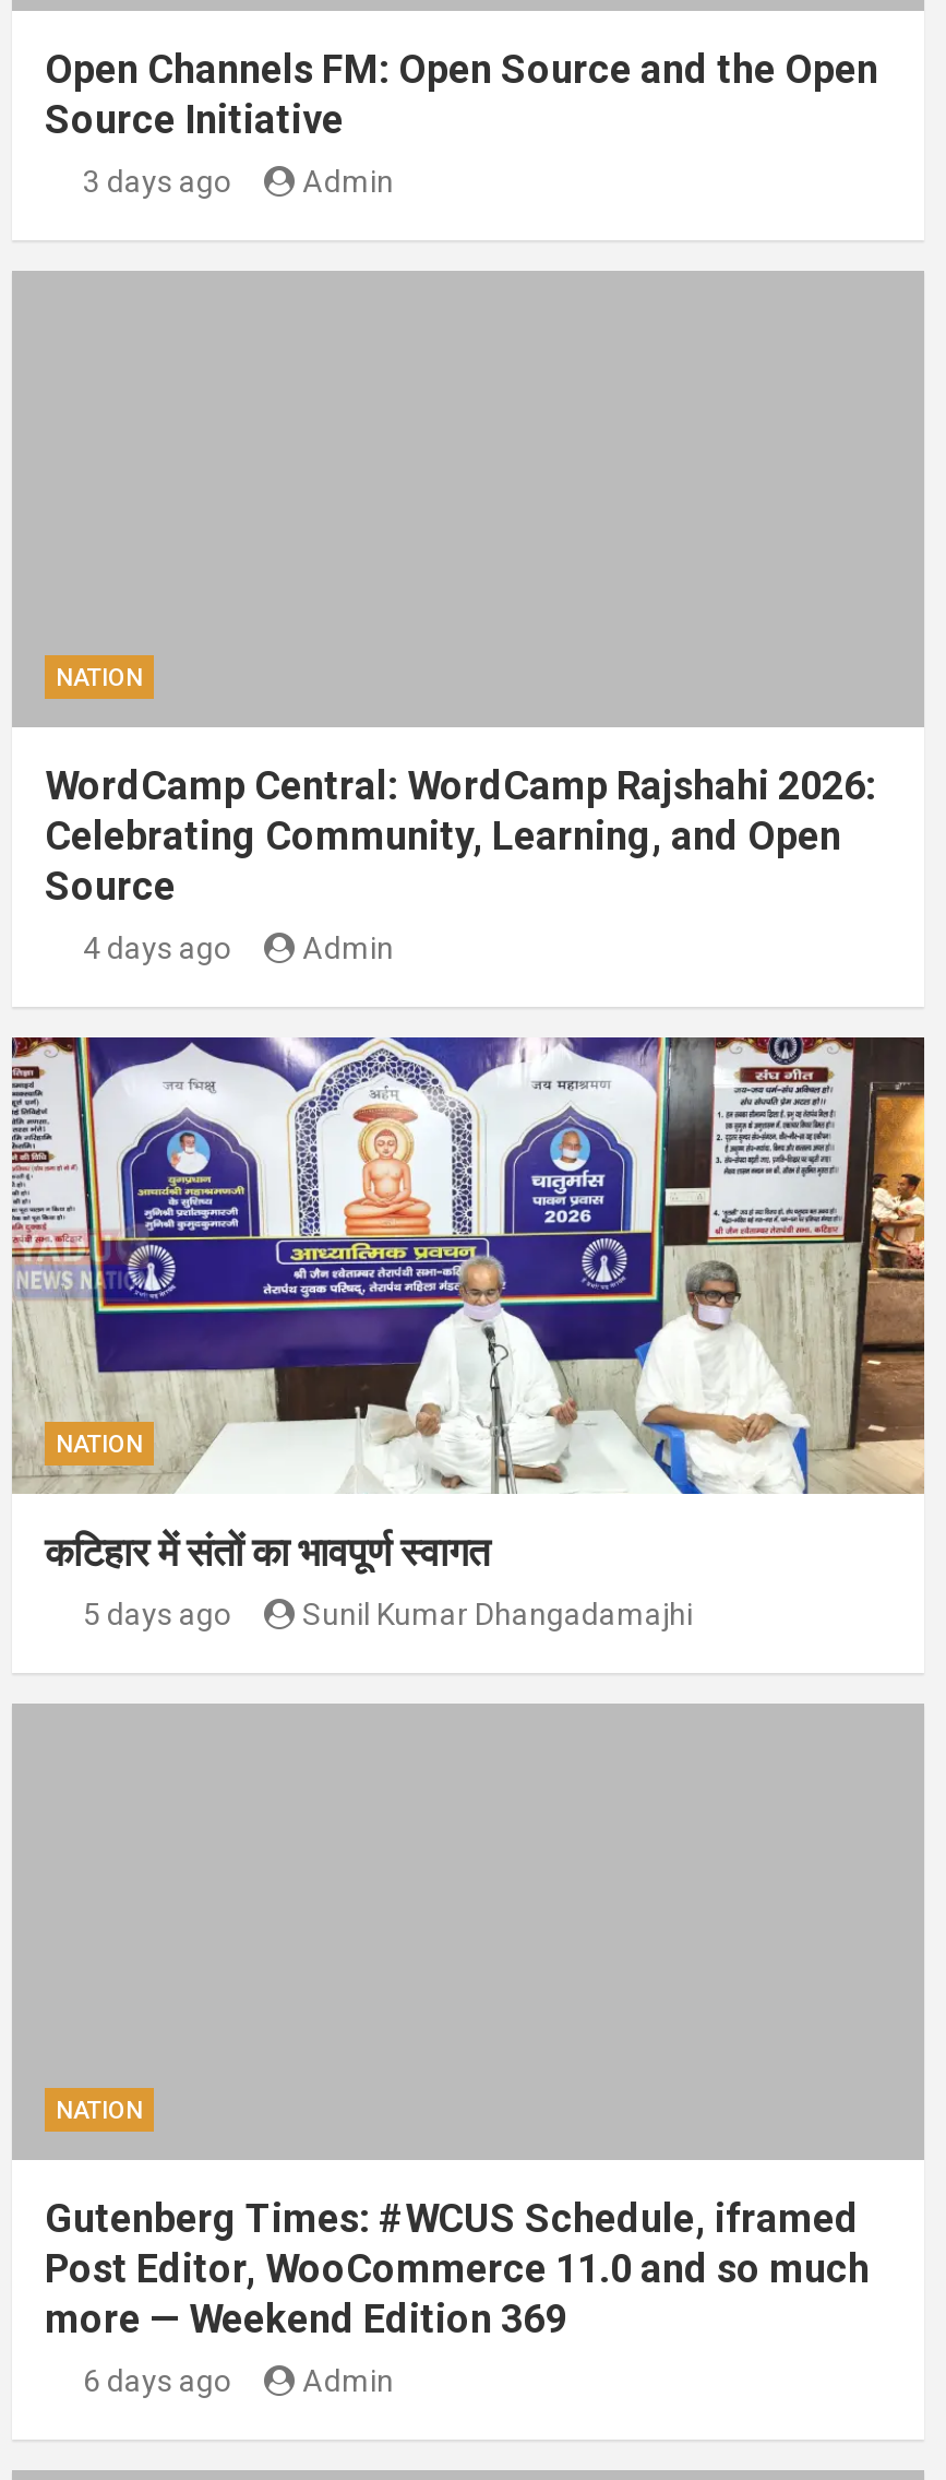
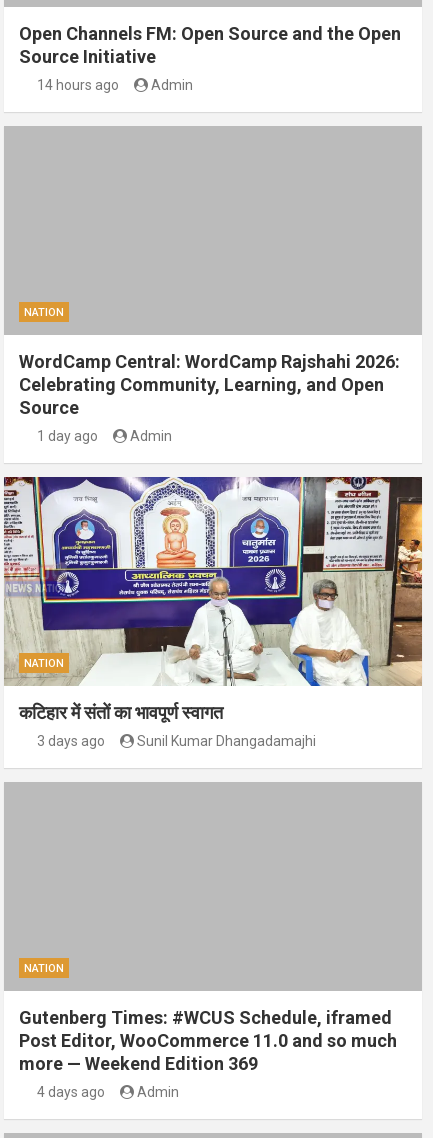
[83,163,231,198] 3 days ago -> [36,77,118,93] 14 hours ago
[83,930,231,964] 4 days ago -> [36,428,97,444] 1 day ago
[83,1596,231,1631] 5 days ago -> [36,733,104,749] 3 days ago
[83,2362,231,2397] 6 days ago -> [36,1084,104,1100] 4 days ago

